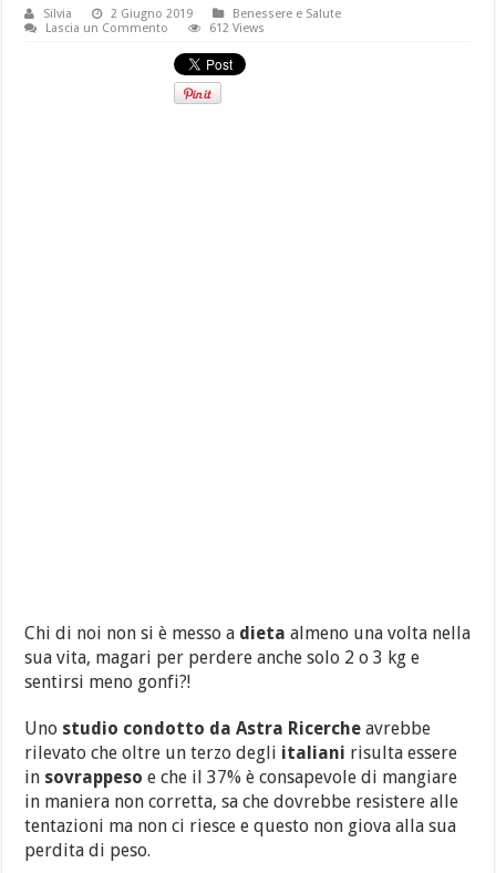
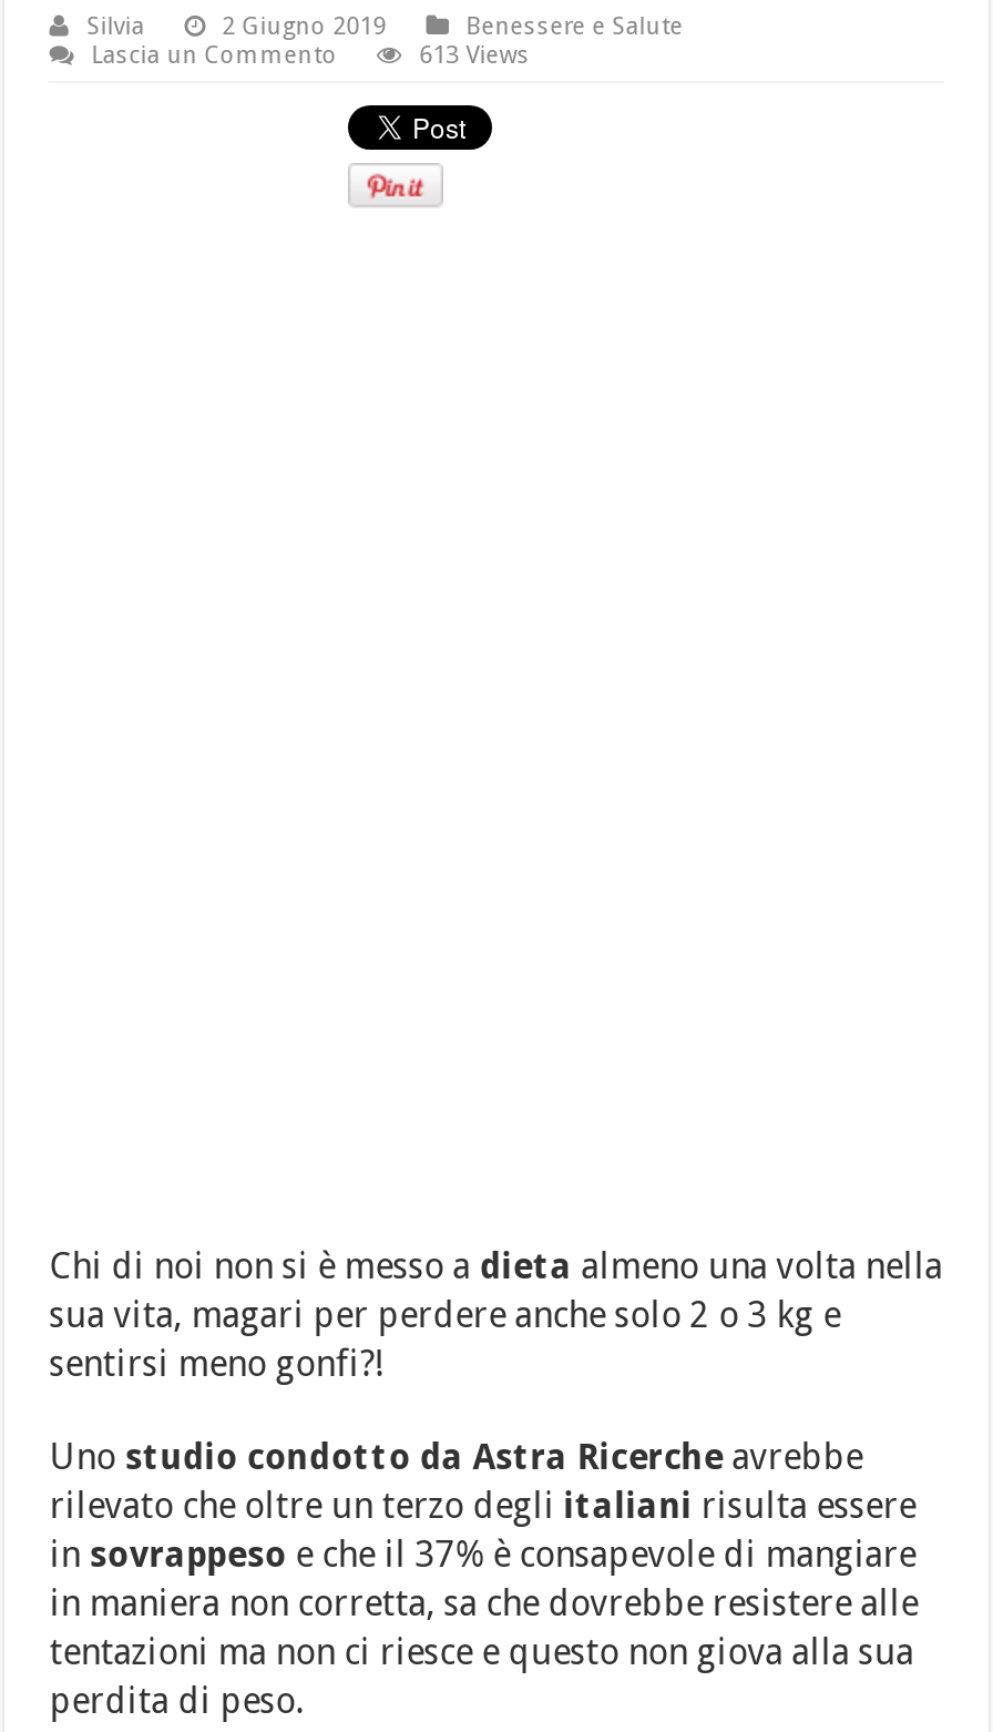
[209,21,265,35] 612 Views -> [419,41,530,69] 613 Views

